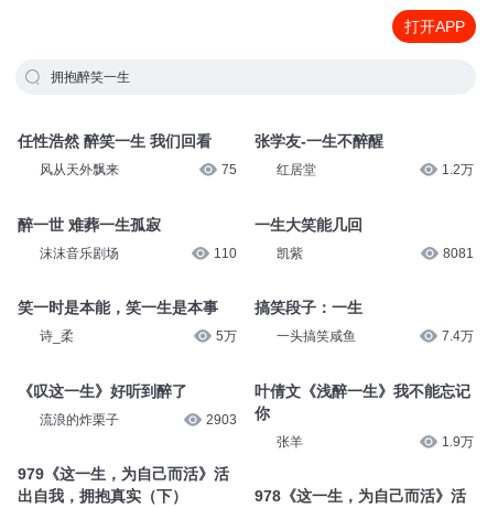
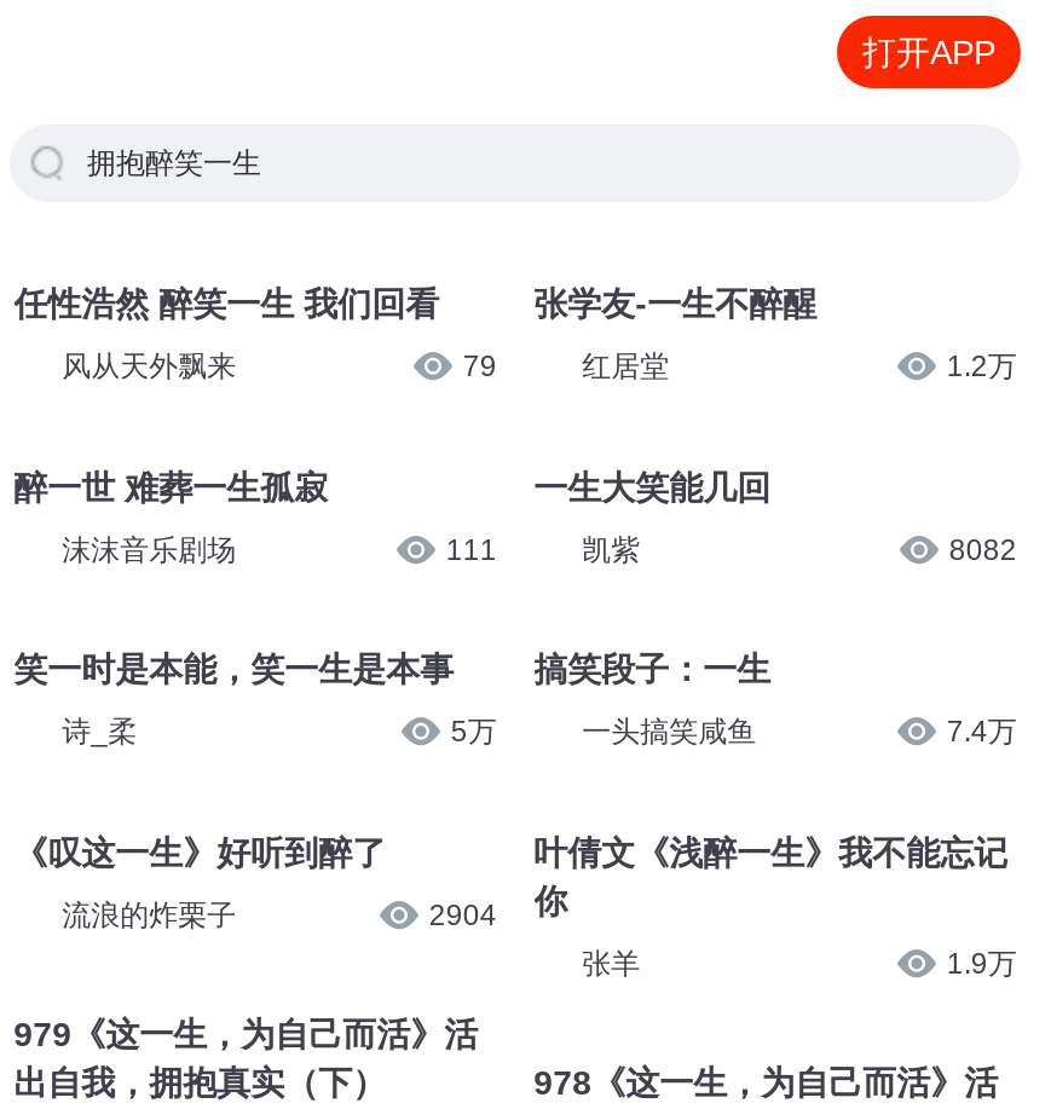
[222,162,237,177] 75 -> [463,350,497,383] 79
[214,245,237,261] 110 -> [446,532,497,566] 111
[443,245,474,261] 8081 -> [949,532,1017,566] 8082
[206,404,270,427] 2903 你 -> [429,881,567,932] 2904 你

